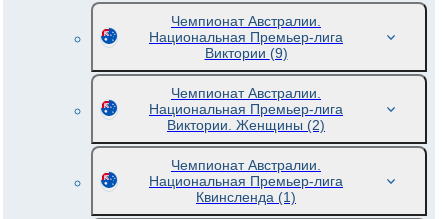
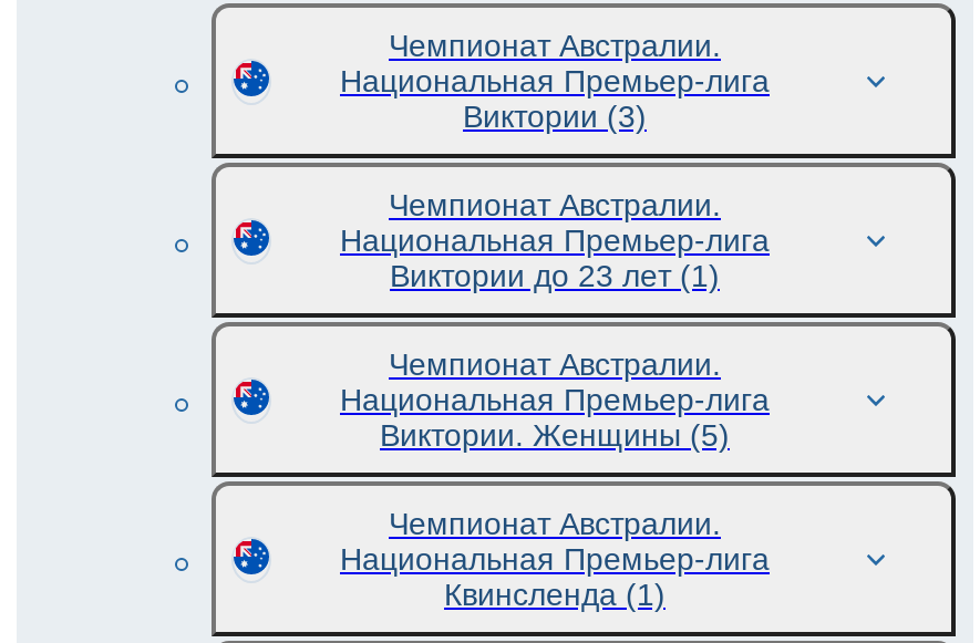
[204,45,287,61] Виктории (9) -> [463,98,647,134] Виктории (3)
[167,117,325,133] Виктории. Женщины (2) -> [340,258,770,453] Виктории до 23 лет (1) | Чемпионат Австралии. | Национальная Премьер-лига | Виктории. Женщины (5)

